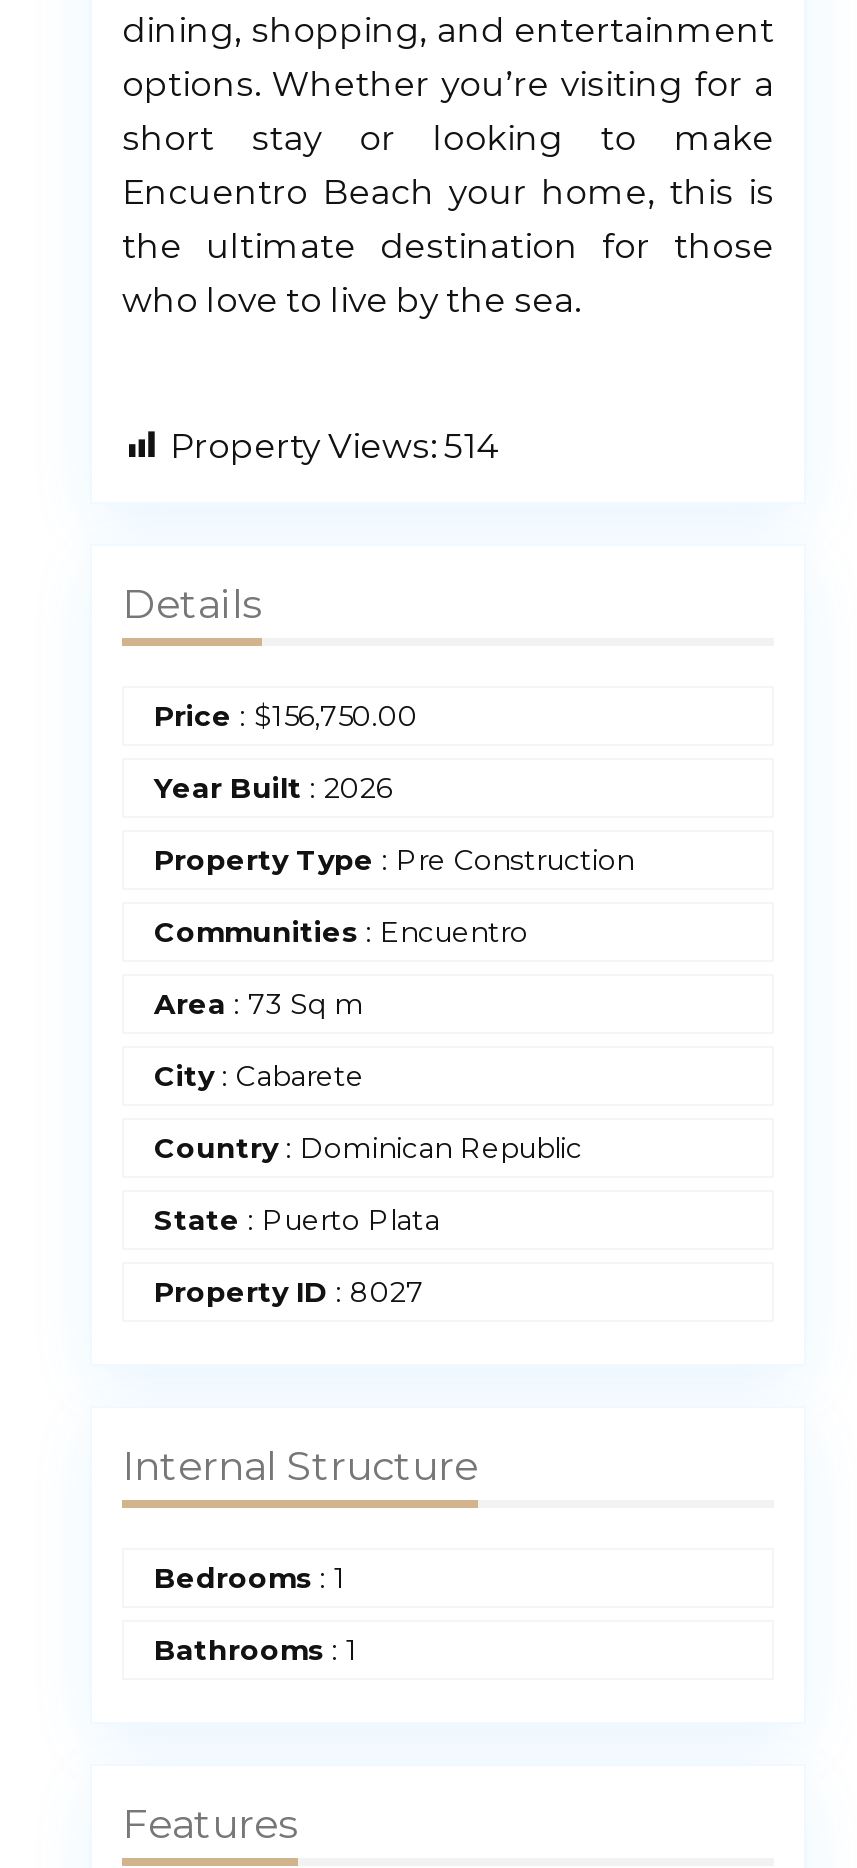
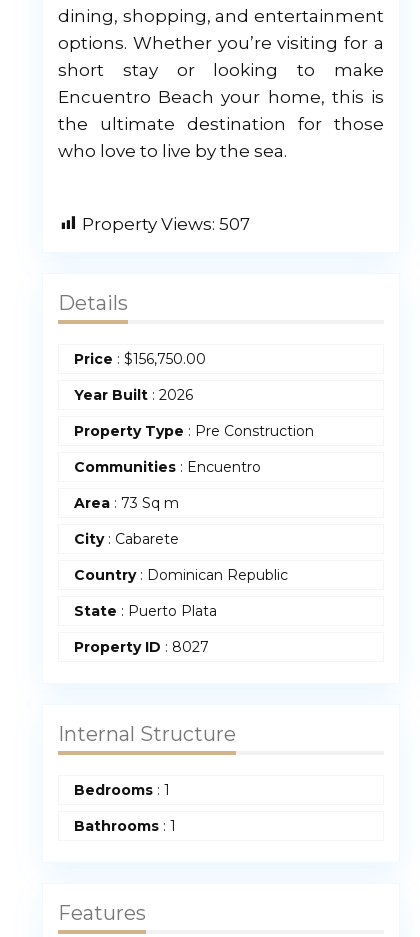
[170,426,498,466] Property Views: 514 -> [82,214,250,234] Property Views: 507

